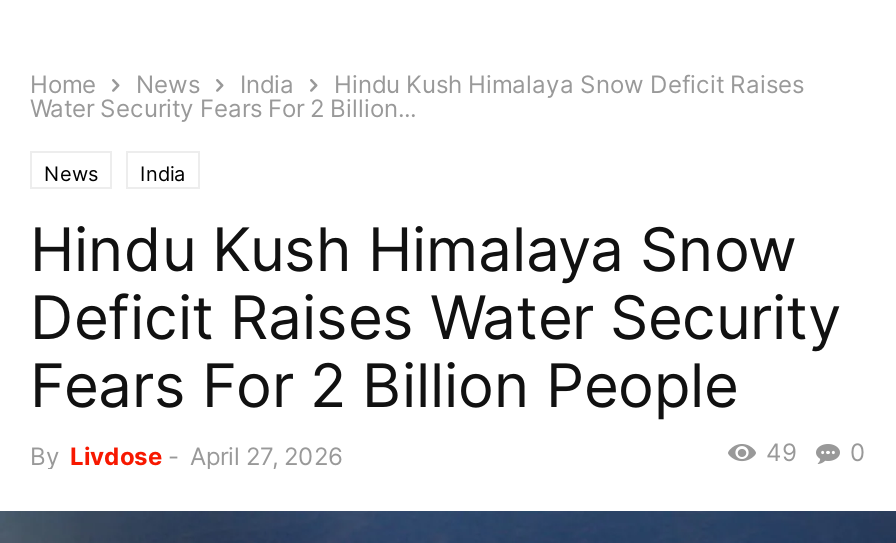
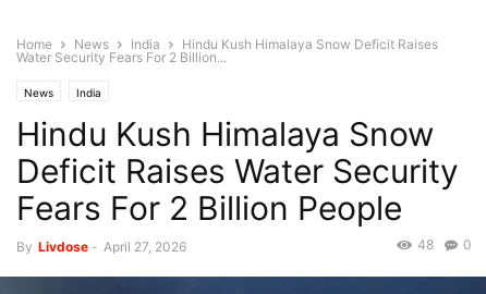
[766,437,866,467] 49 0 -> [417,236,472,253] 48 0

